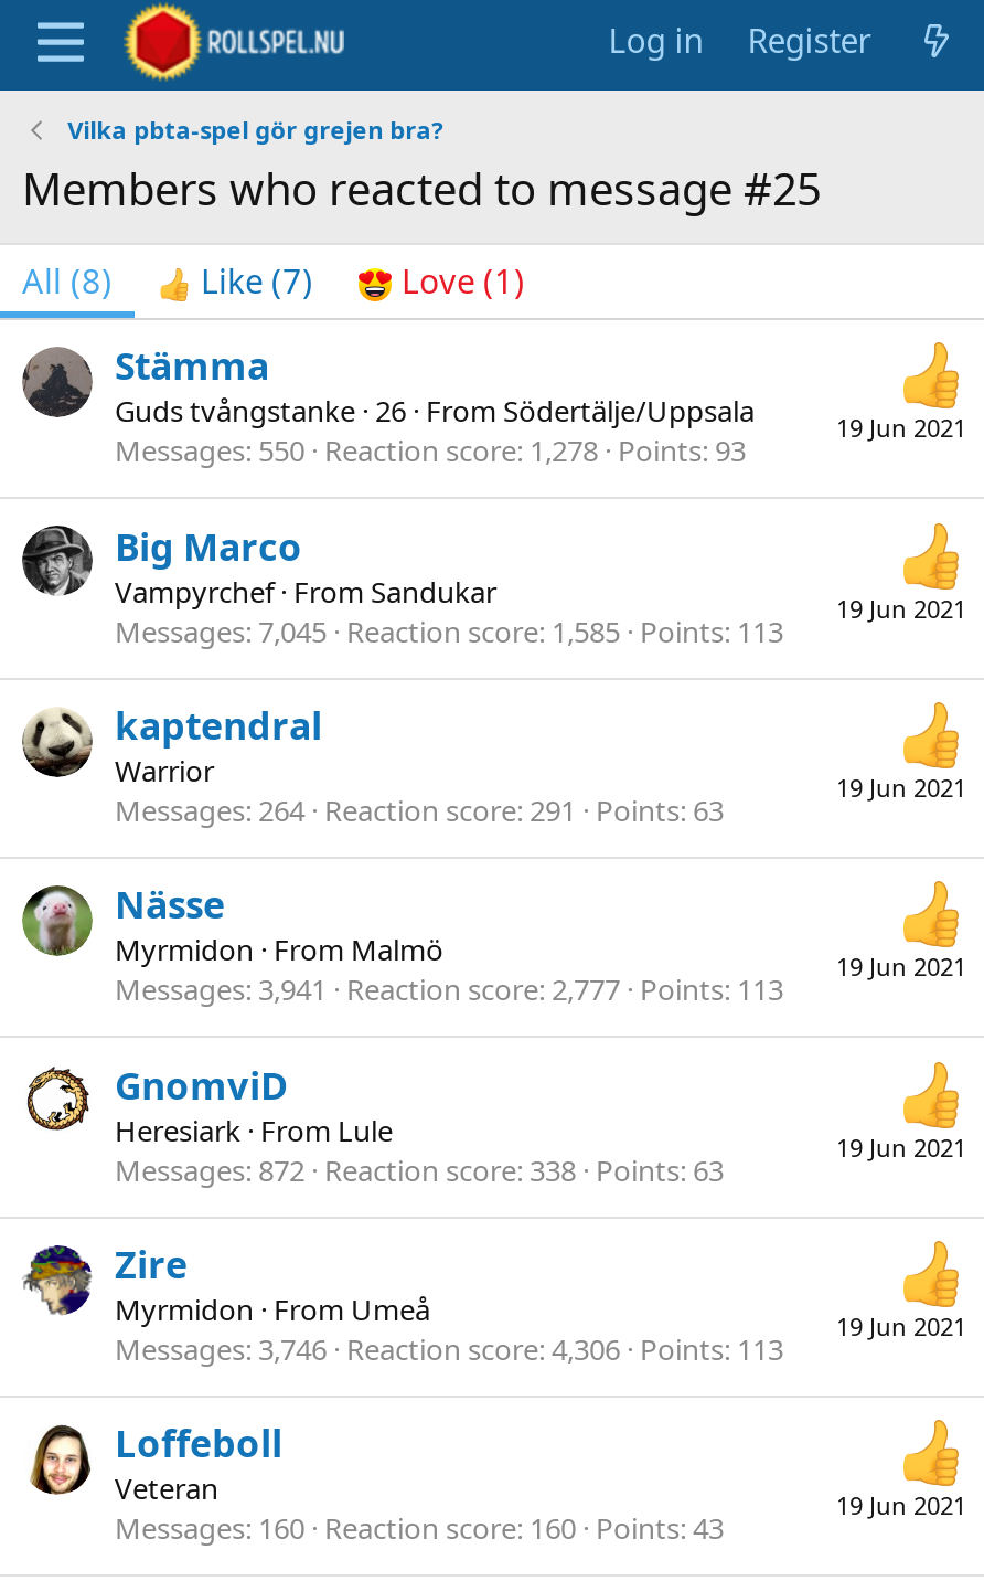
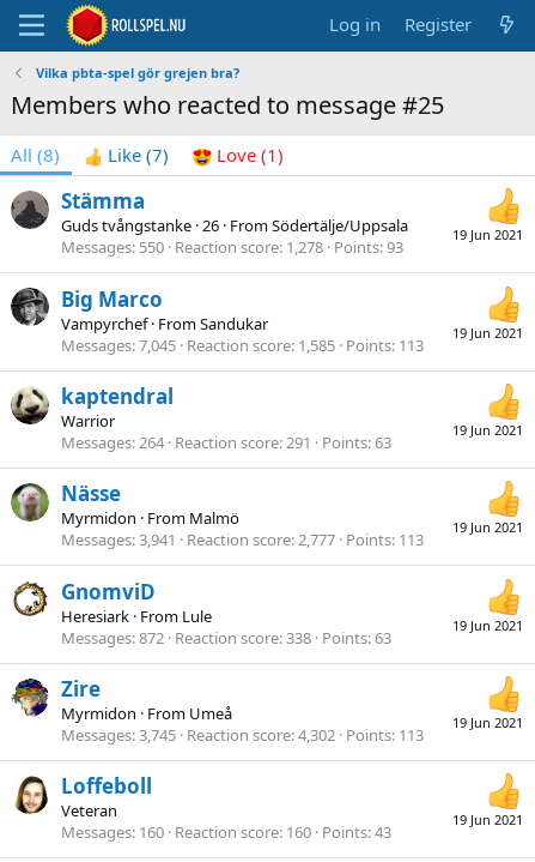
[115,1329,783,1369] Messages 3,746 Reaction score 4,306 Points 113 -> [61,724,424,746] Messages 3,745 Reaction score 4,302 Points 113

